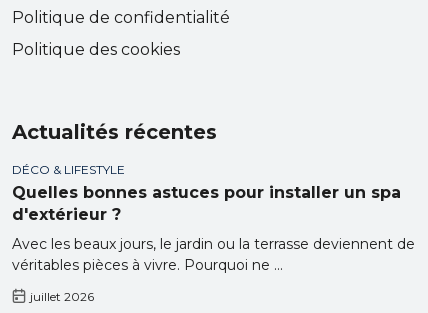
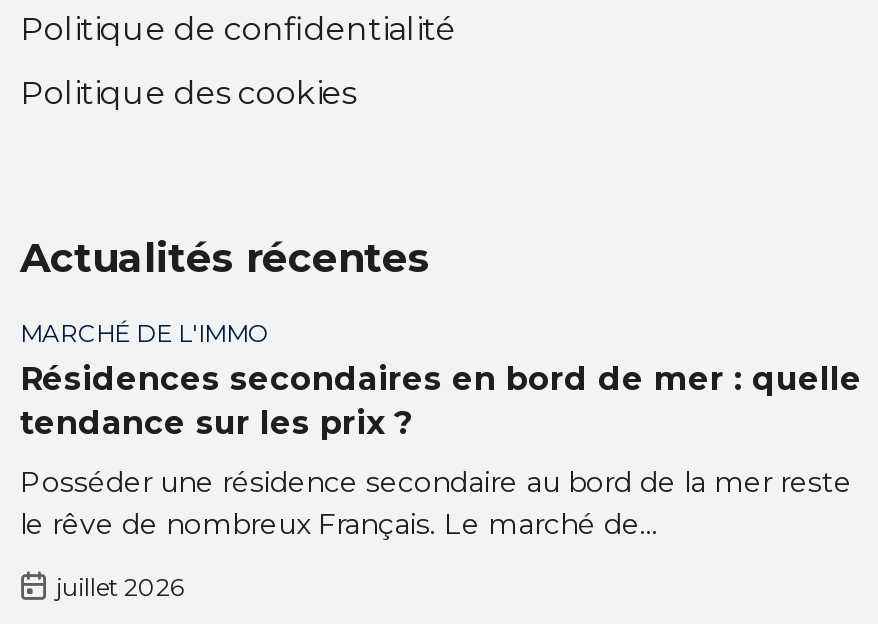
[12,162,401,224] DÉCO & LIFESTYLE | Quelles bonnes astuces pour installer un spa | d'extérieur ? -> [20,318,862,442] MARCHÉ DE L'IMMO | Résidences secondaires en bord de mer : quelle | tendance sur les prix ?
[12,235,415,274] Avec les beaux jours, le jardin ou la terrasse deviennent de | véritables pièces à vivre. Pourquoi ne ... -> [20,464,852,542] Posséder une résidence secondaire au bord de la mer reste | le rêve de nombreux Français. Le marché de...

